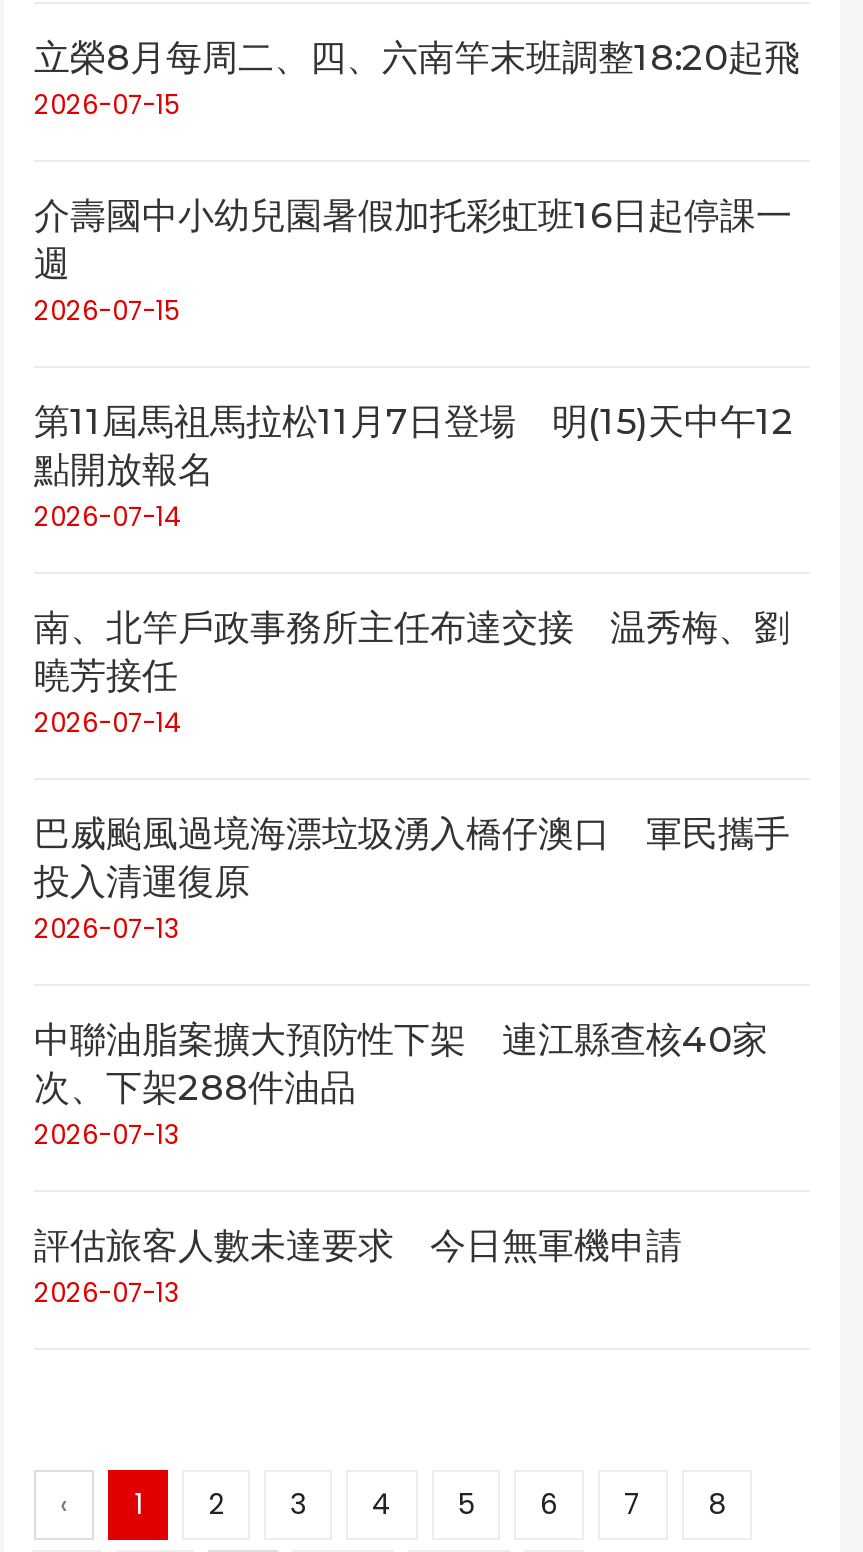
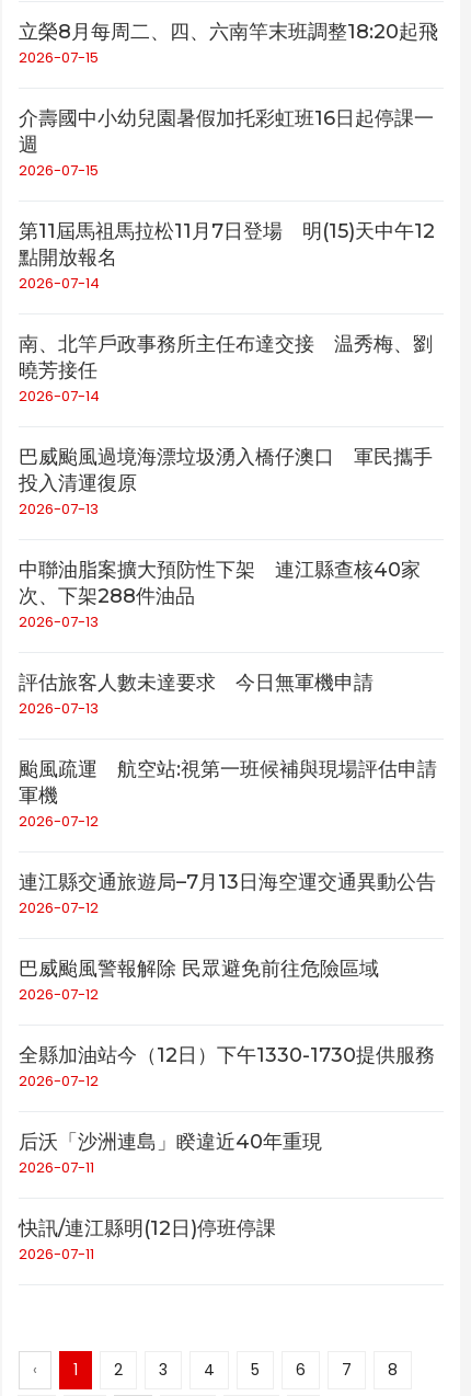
none -> [19,757,437,1265] 颱風疏運 航空站:視第一班候補與現場評估申請 | 軍機 | 2026-07-12 | 連江縣交通旅遊局–7月13日海空運交通異動公告 | 2026-07-12 | 巴威颱風警報解除 民眾避免前往危險區域 | 2026-07-12 | 全縣加油站今（12日）下午1330-1730提供服務 | 2026-07-12 | 后沃「沙洲連島」睽違近40年重現 | 2026-07-11 | 快訊/連江縣明(12日)停班停課 | 2026-07-11

